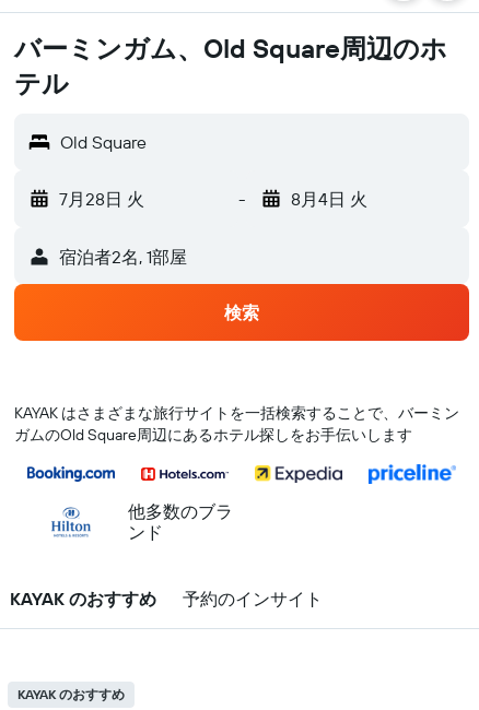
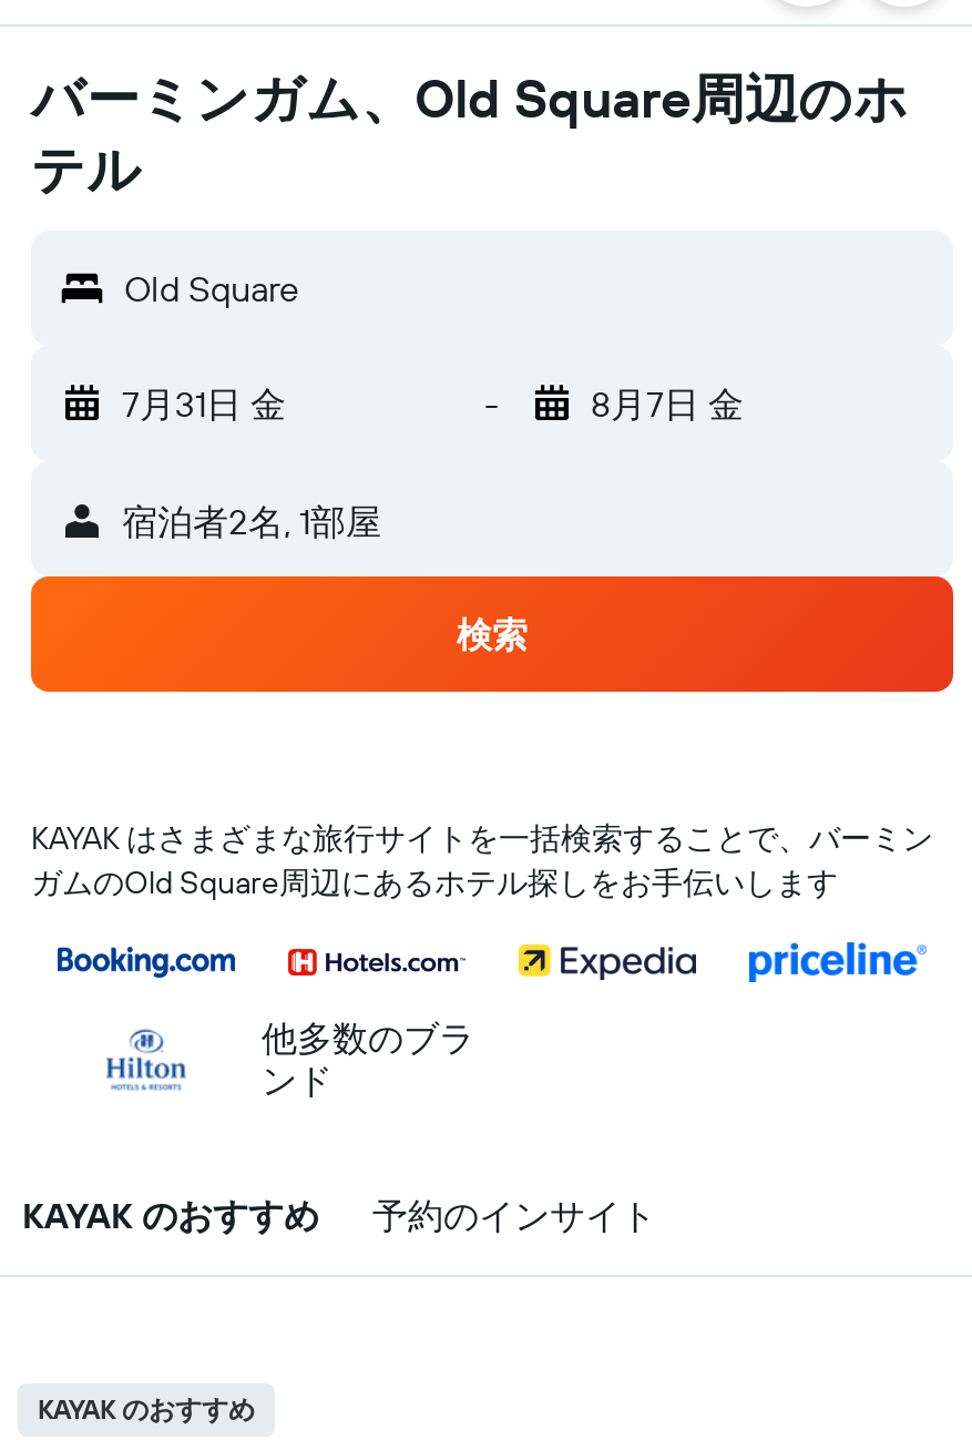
[59,188,144,210] 7月28日 火 -> [122,381,286,426] 7月31日 金
[290,188,367,210] 8月4日 火 -> [591,381,744,426] 8月7日 金

